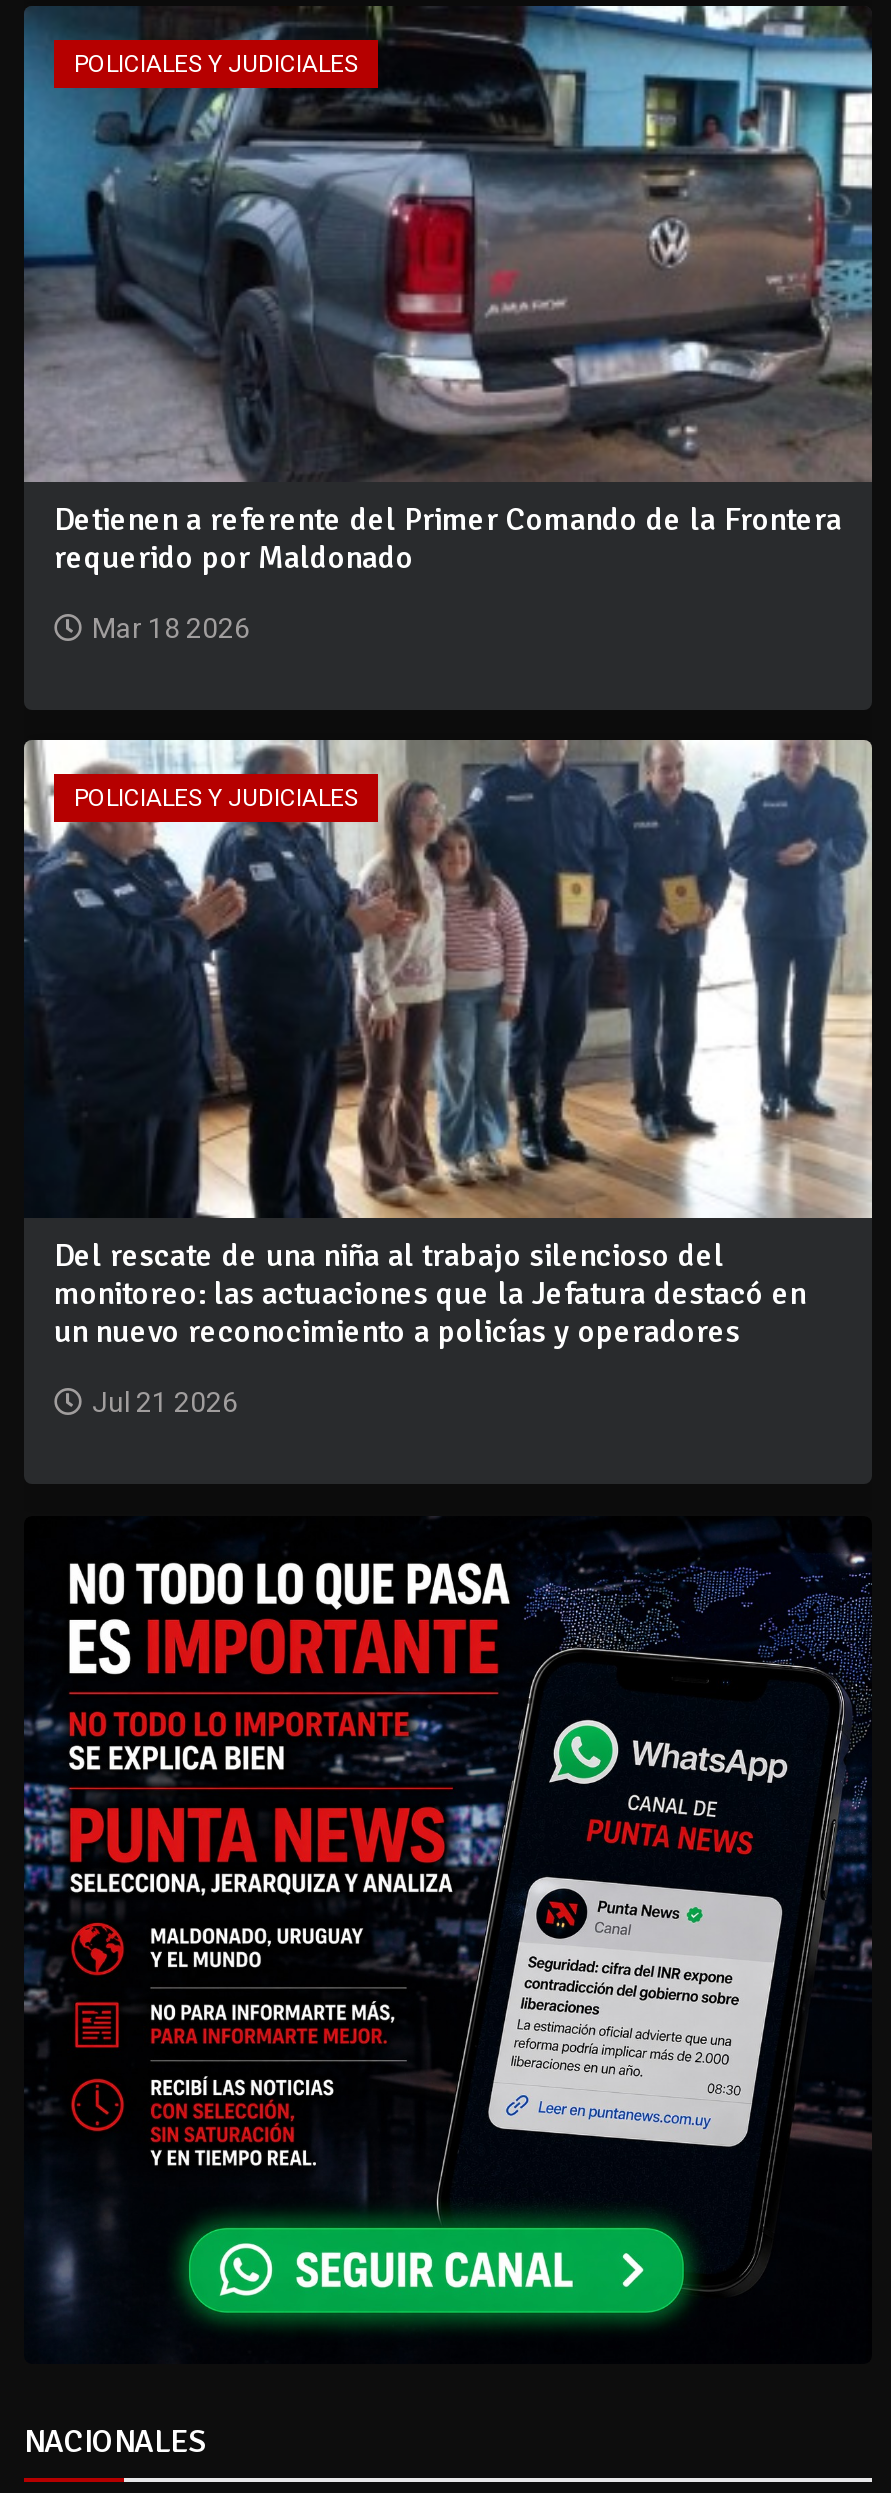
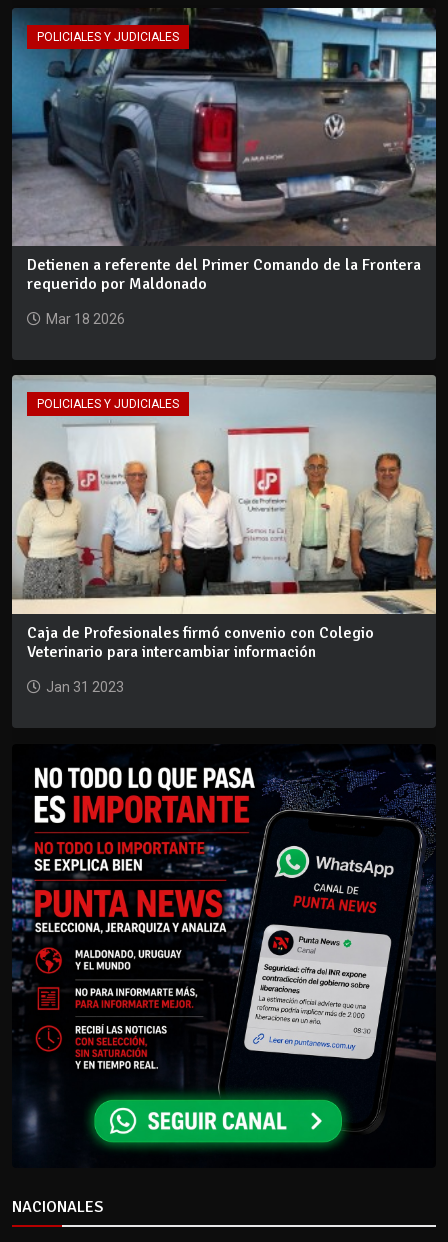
[24,740,872,1351] [image] | Del rescate de una niña al trabajo silencioso del | monitoreo: las actuaciones que la Jefatura destacó en | un nuevo reconocimiento a policías y operadores -> [11,374,436,662] [image] | Caja de Profesionales firmó convenio con Colegio | Veterinario para intercambiar información
[92,1385,238,1417] Jul 21 2026 -> [46,679,124,695] Jan 31 2023

